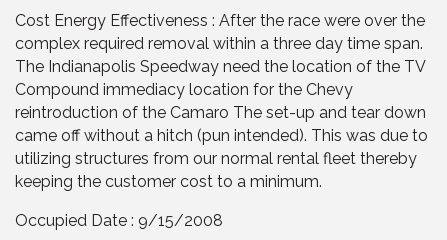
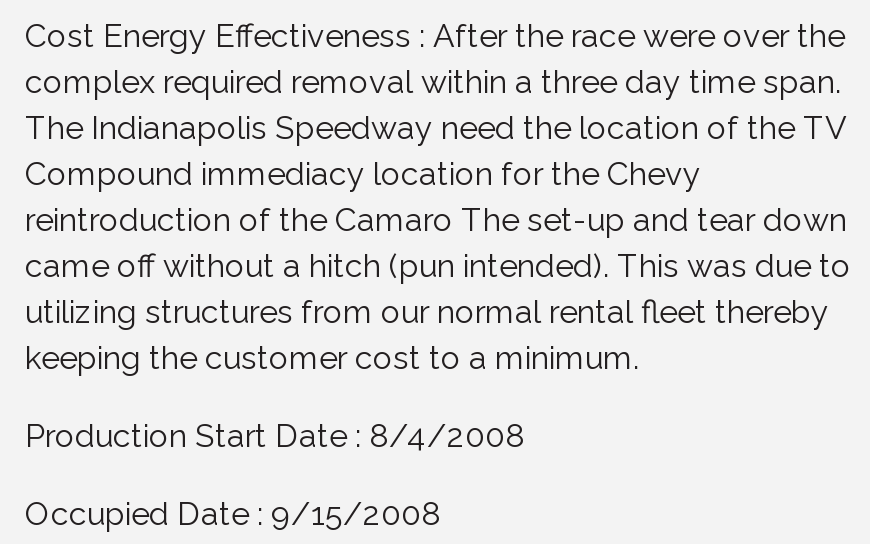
none -> [25,417,525,455] Production Start Date : 8/4/2008

